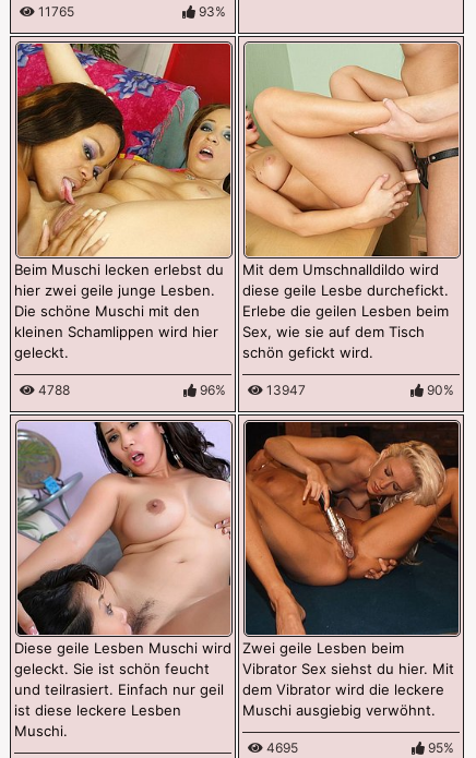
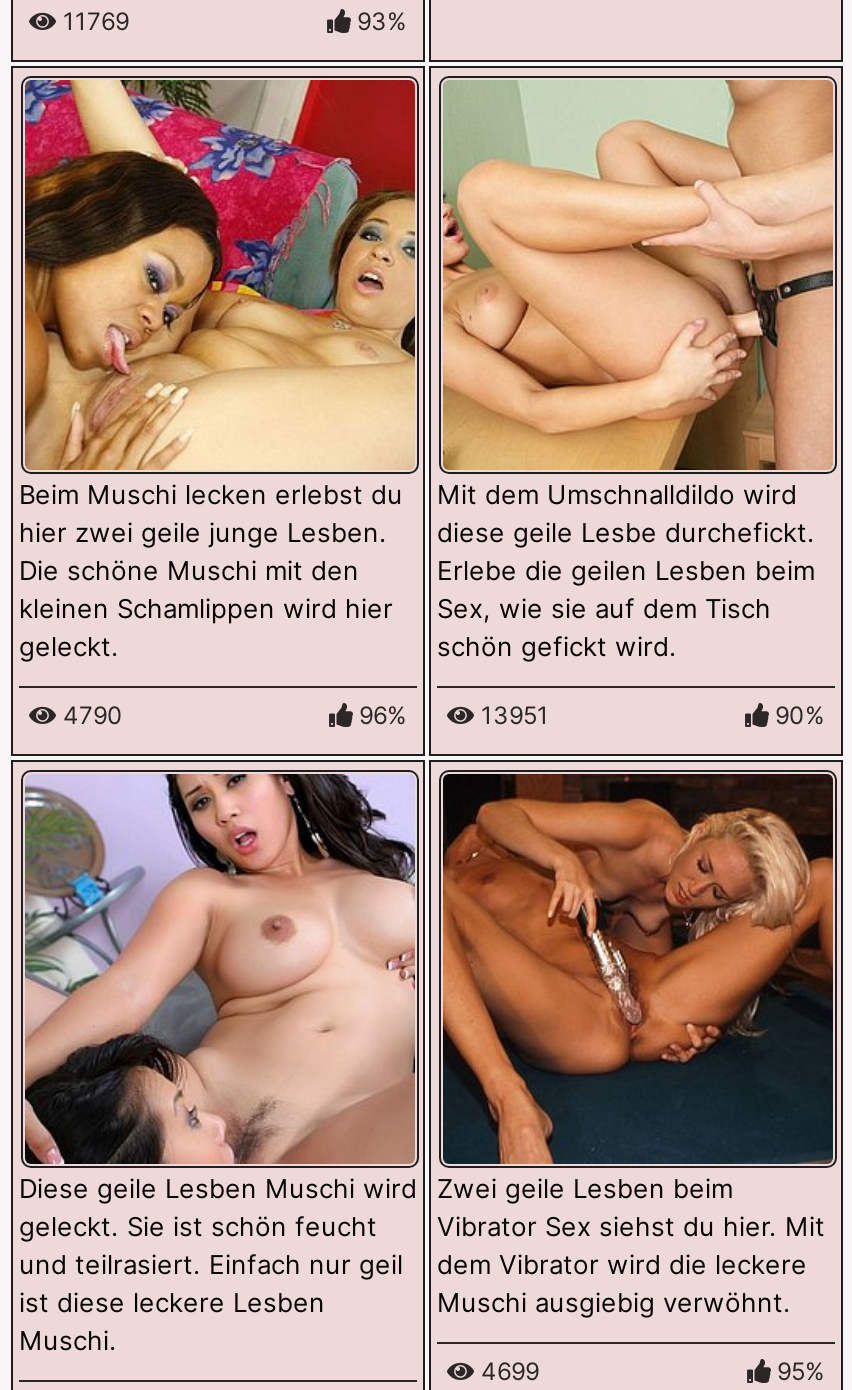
[35,3,74,20] 11765 -> [57,6,129,36] 11769
[35,382,70,398] 4788 -> [57,700,123,730] 4790
[263,382,306,398] 13947 -> [475,700,549,730] 13951
[263,739,298,756] 4695 -> [475,1356,539,1386] 4699

